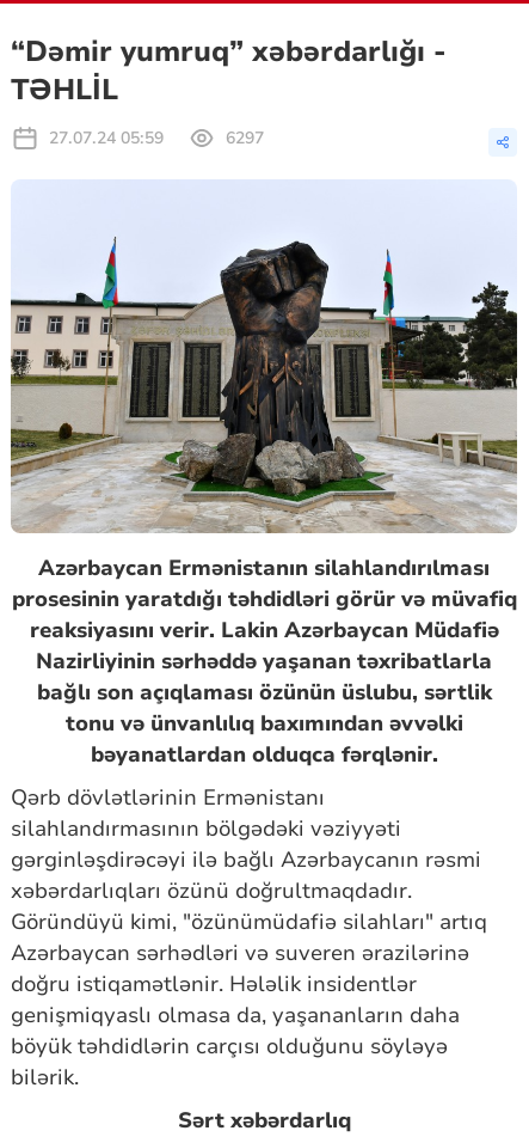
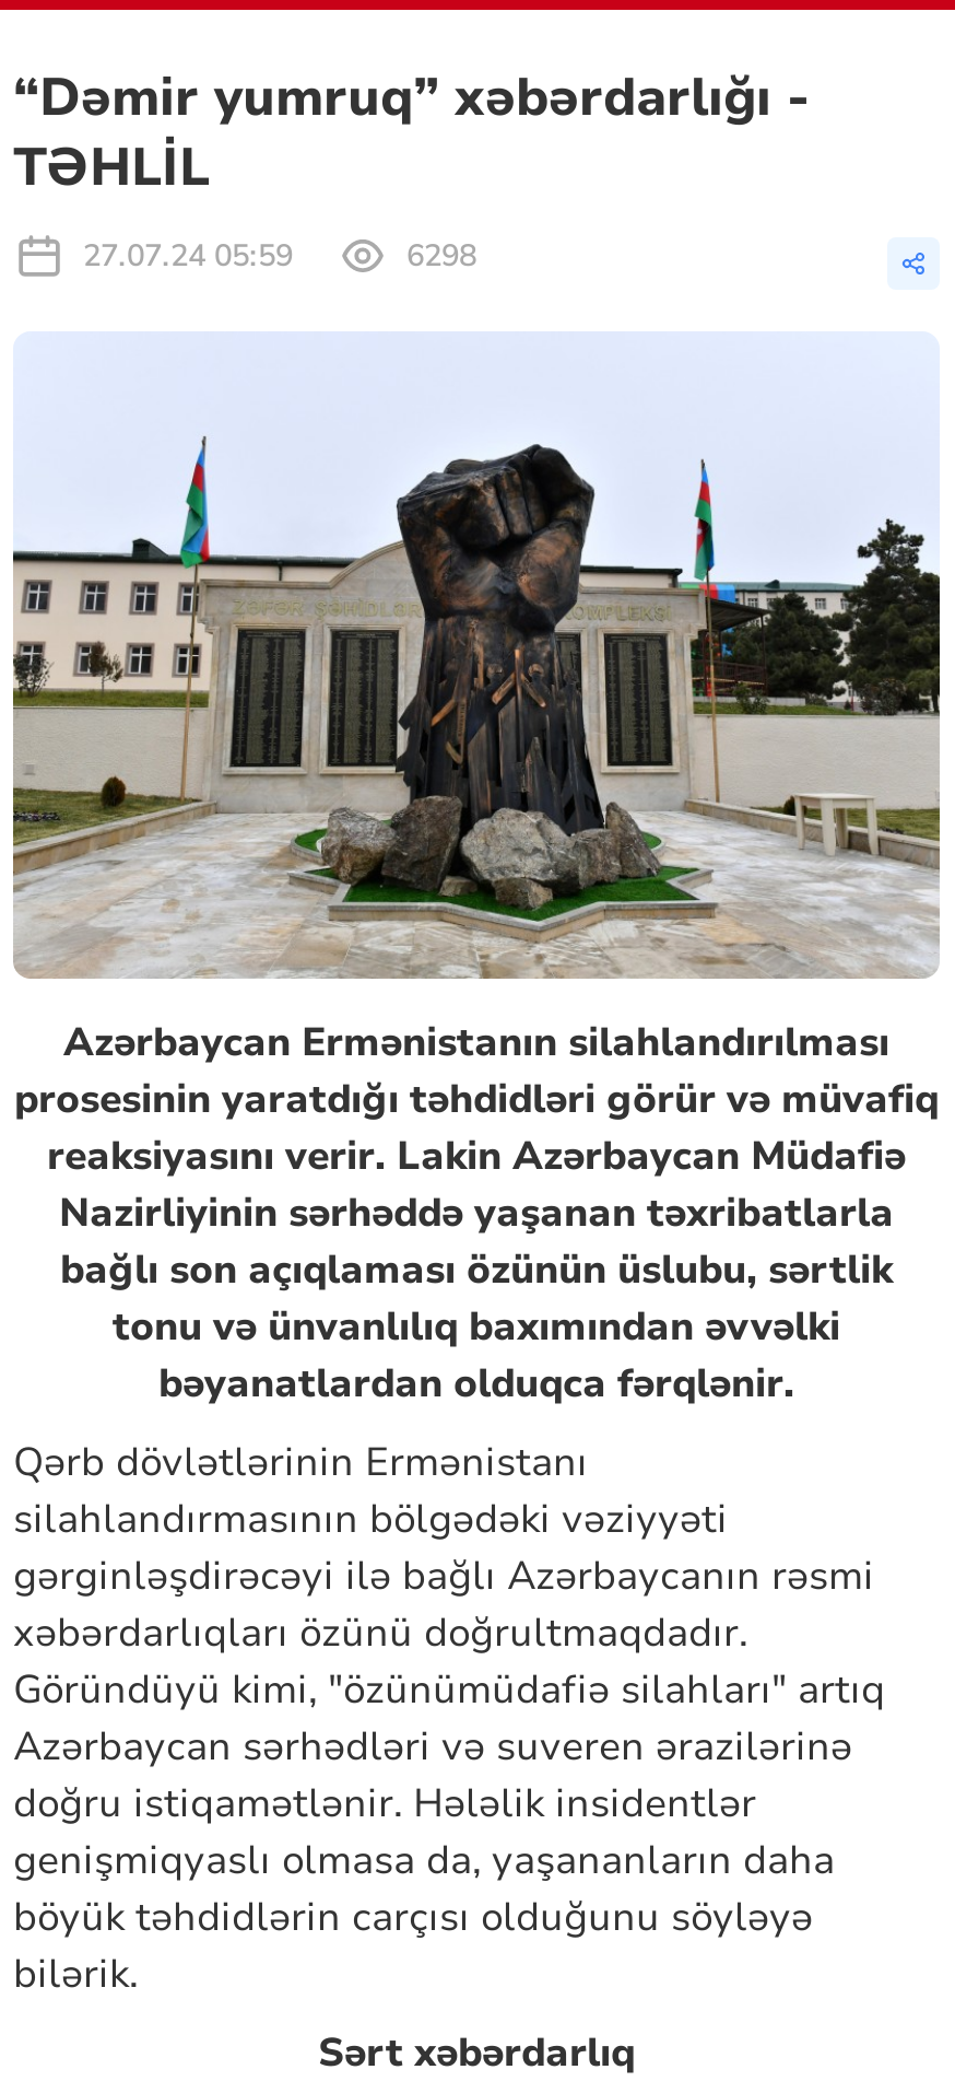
[226,127,264,150] 6297 -> [406,236,476,277] 6298

